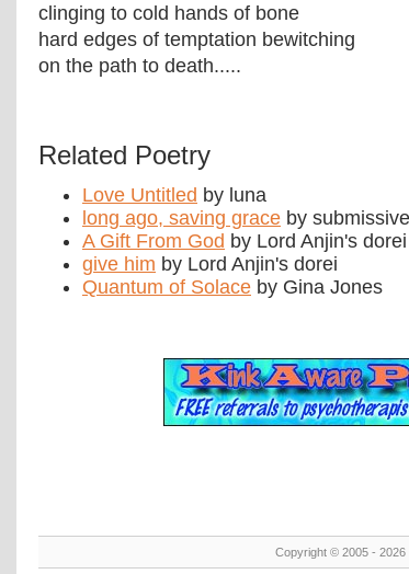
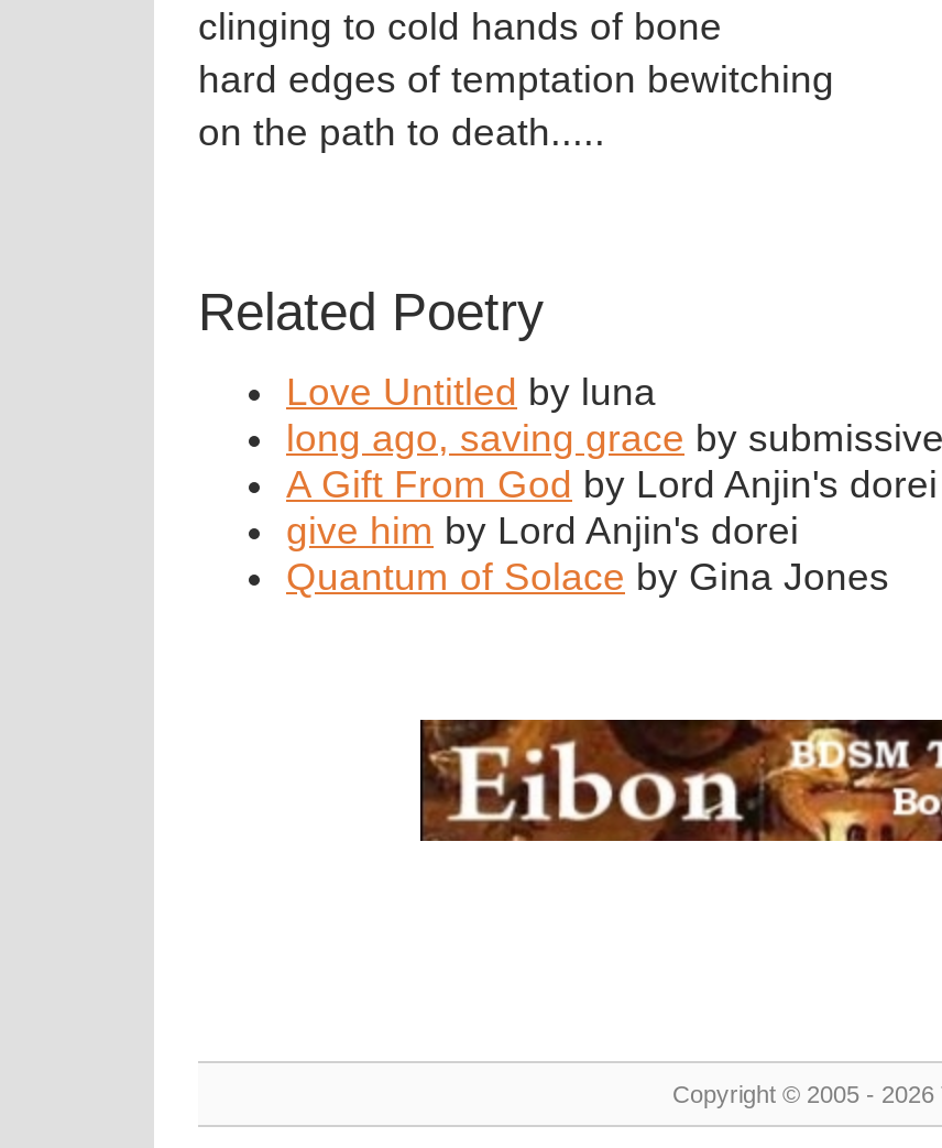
[149,357,406,427] [image] -> [418,718,935,843] [image]

